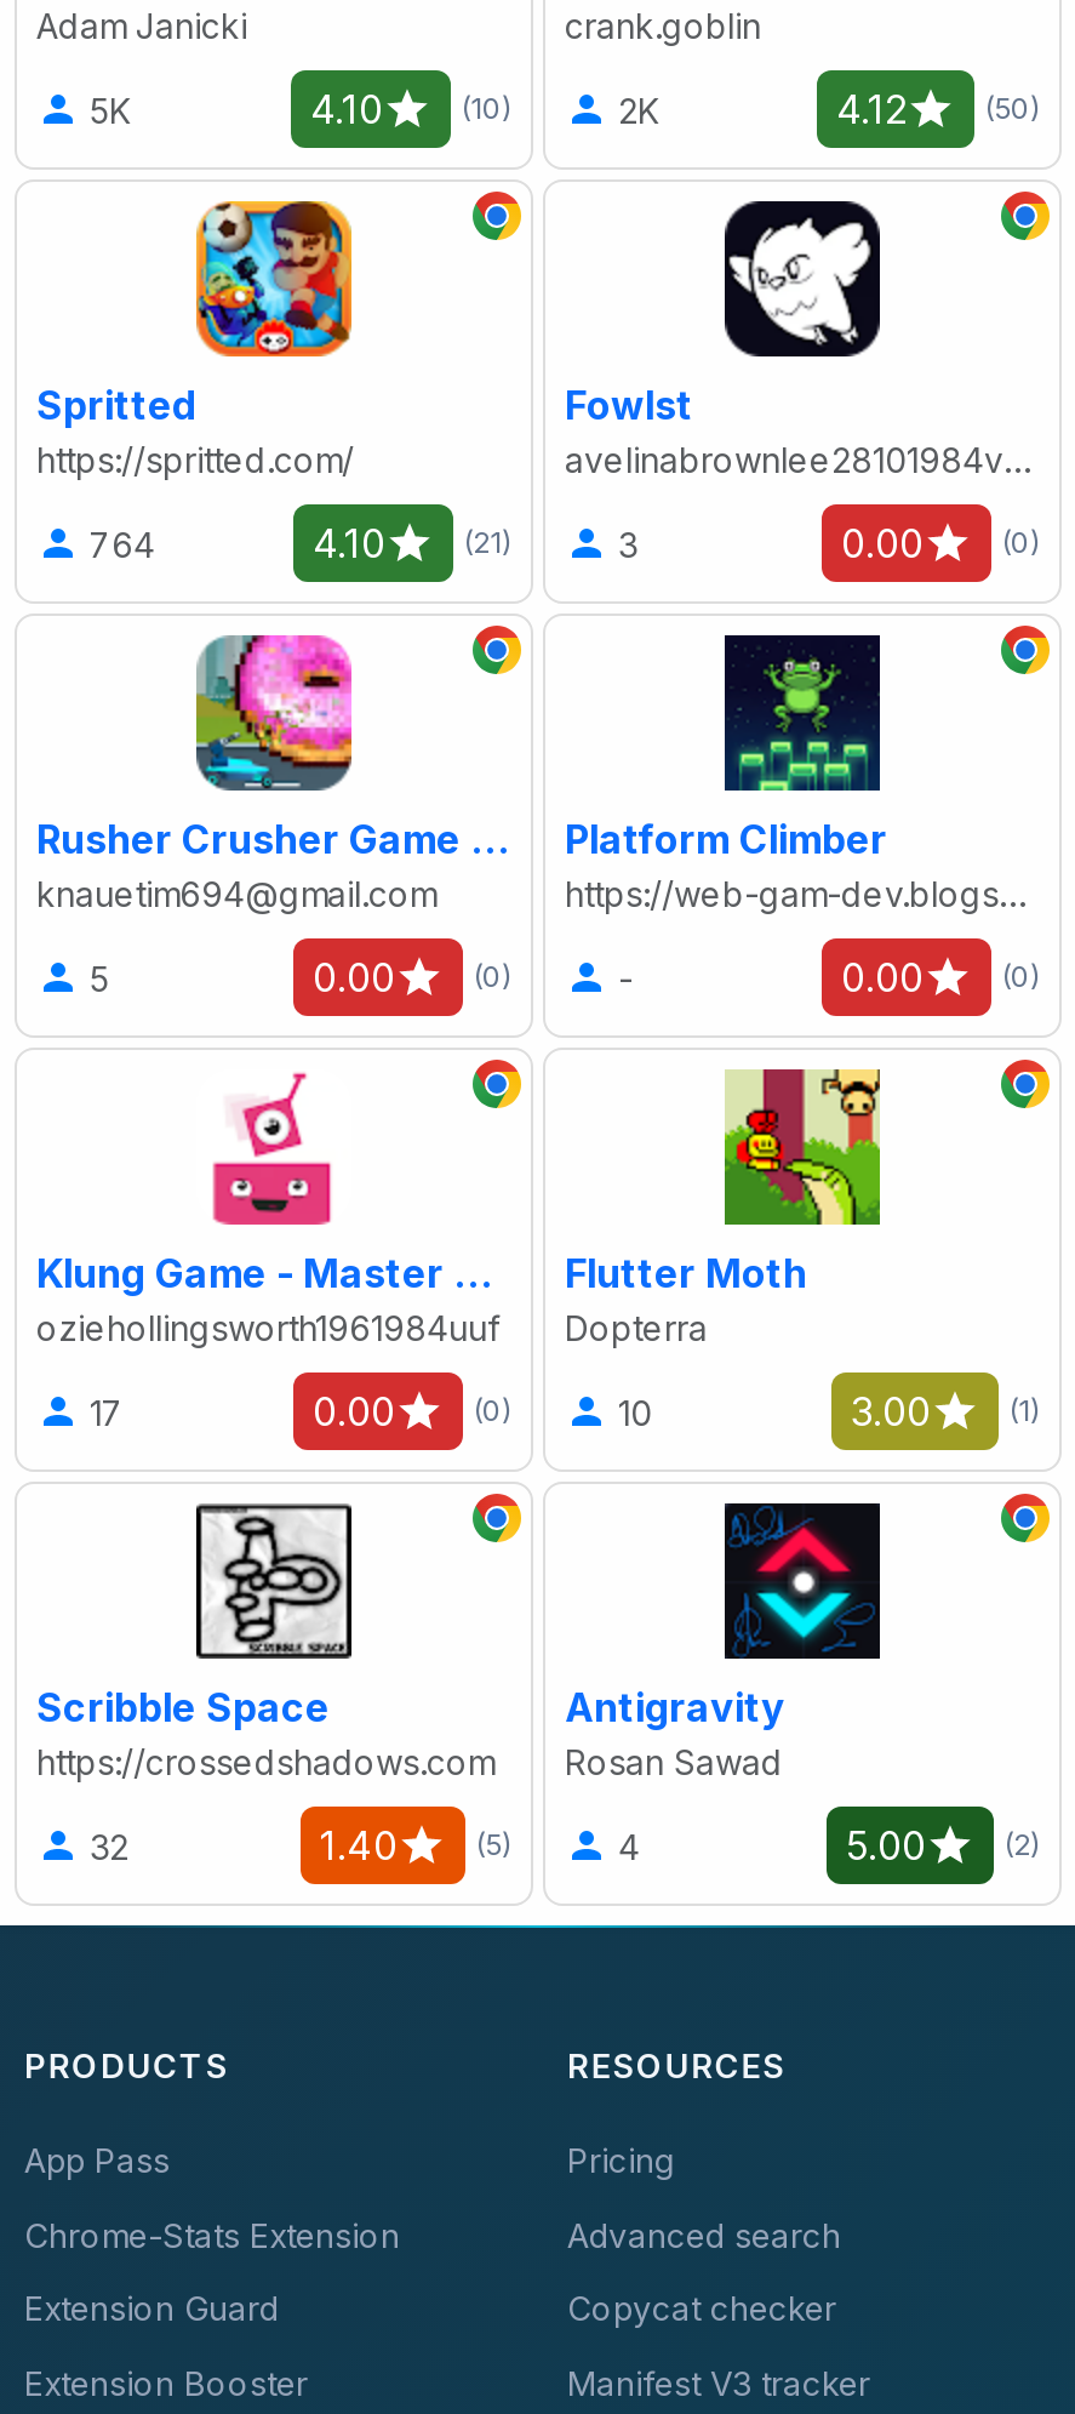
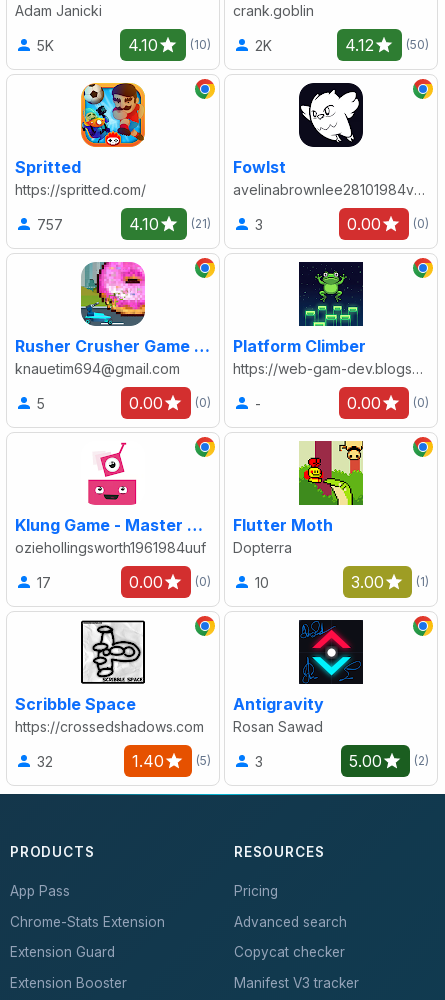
[90,524,155,565] 764 -> [37,216,63,233] 757
[618,1826,640,1867] 4 -> [255,753,263,770] 3

